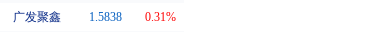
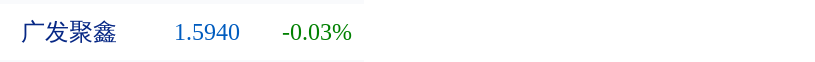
[89,10,122,24] 1.5838 -> [174,18,240,46] 1.5940
[145,10,176,24] 0.31% -> [282,18,352,46] -0.03%

